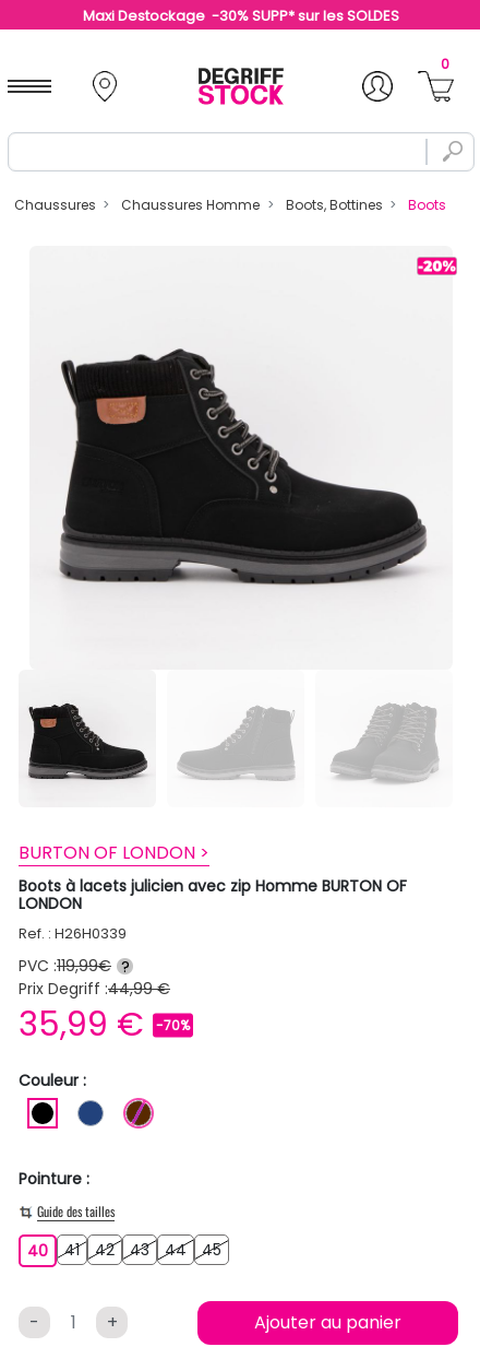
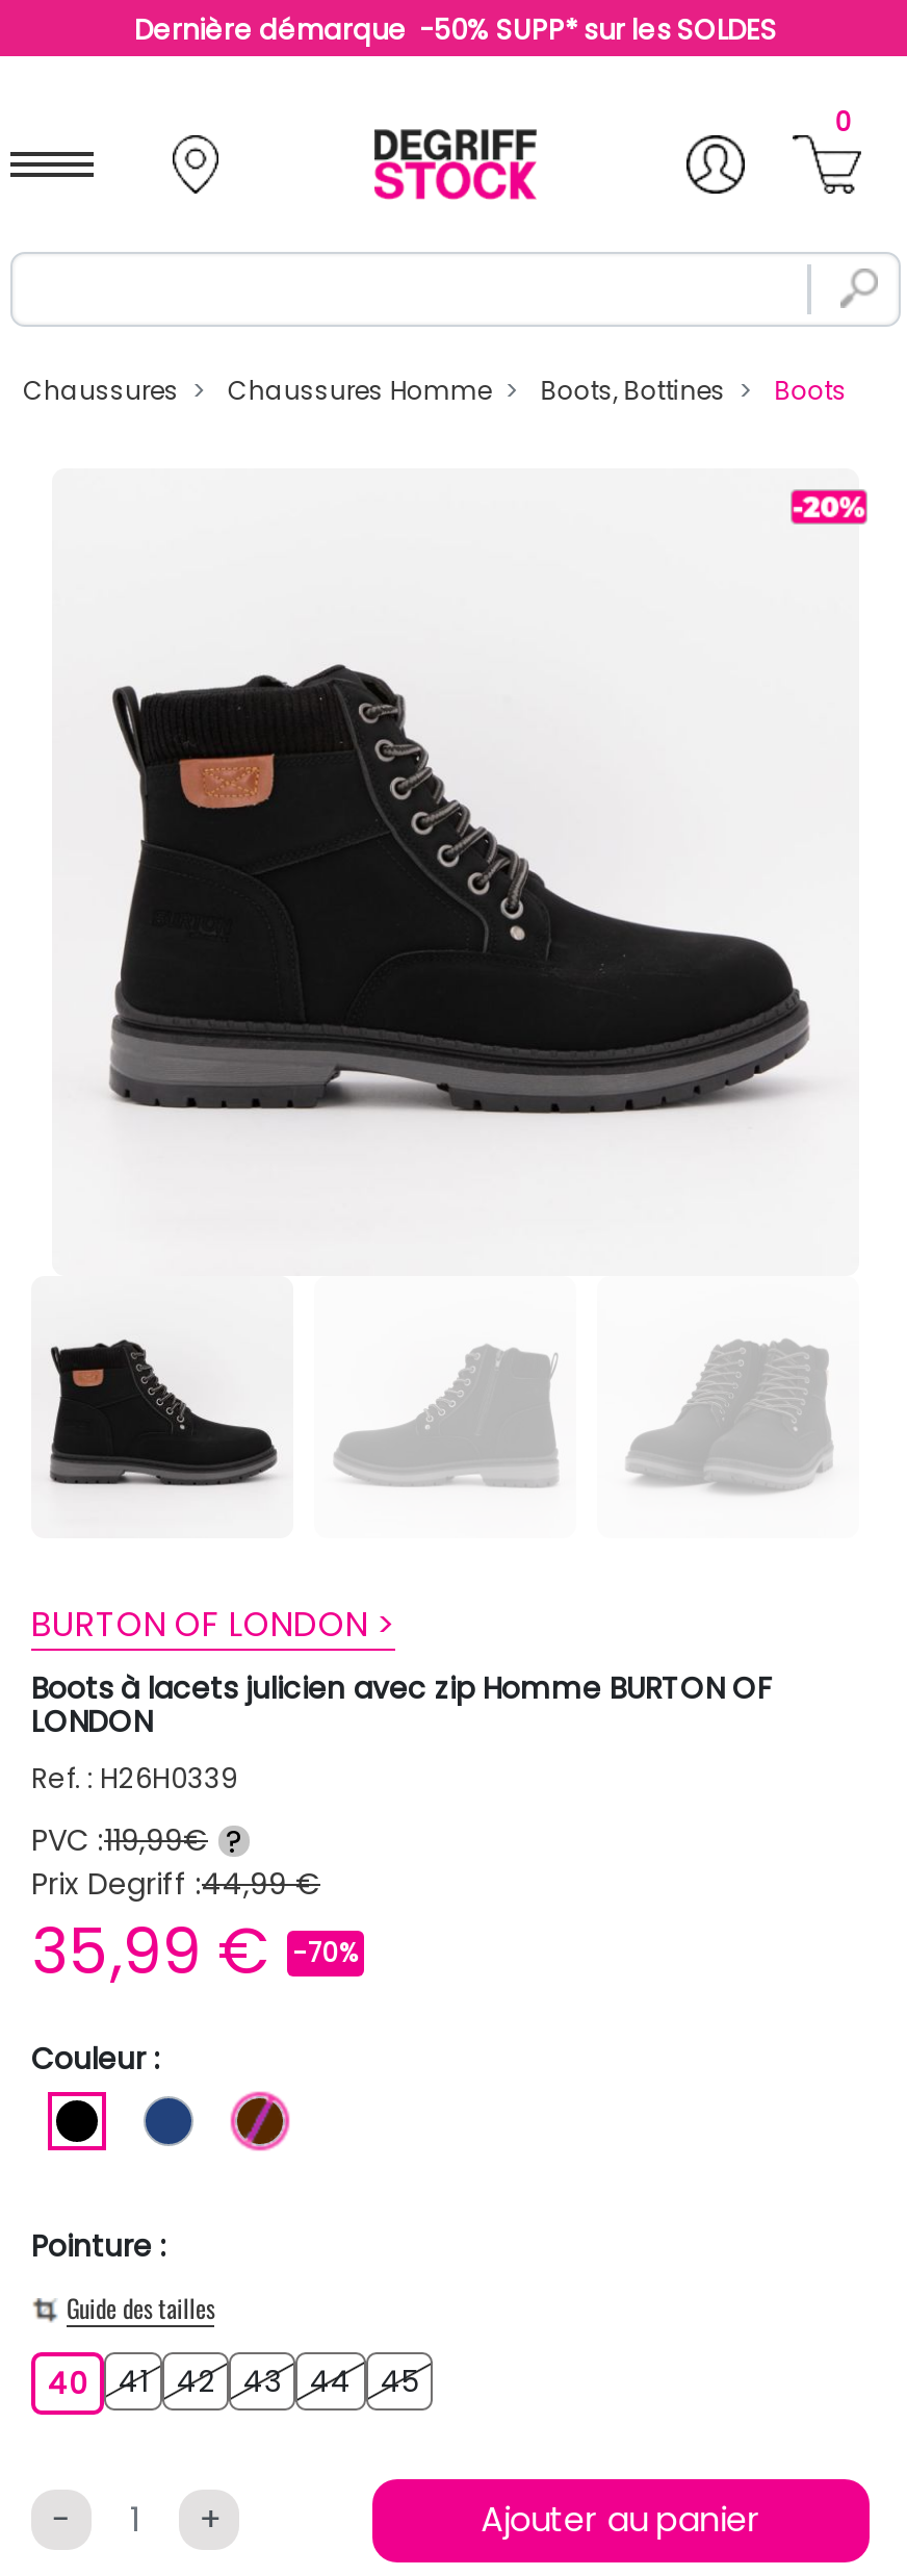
[83,5,399,26] Maxi Destockage -30% SUPP* sur les SOLDES -> [134,10,777,50] Dernière démarque -50% SUPP* sur les SOLDES

